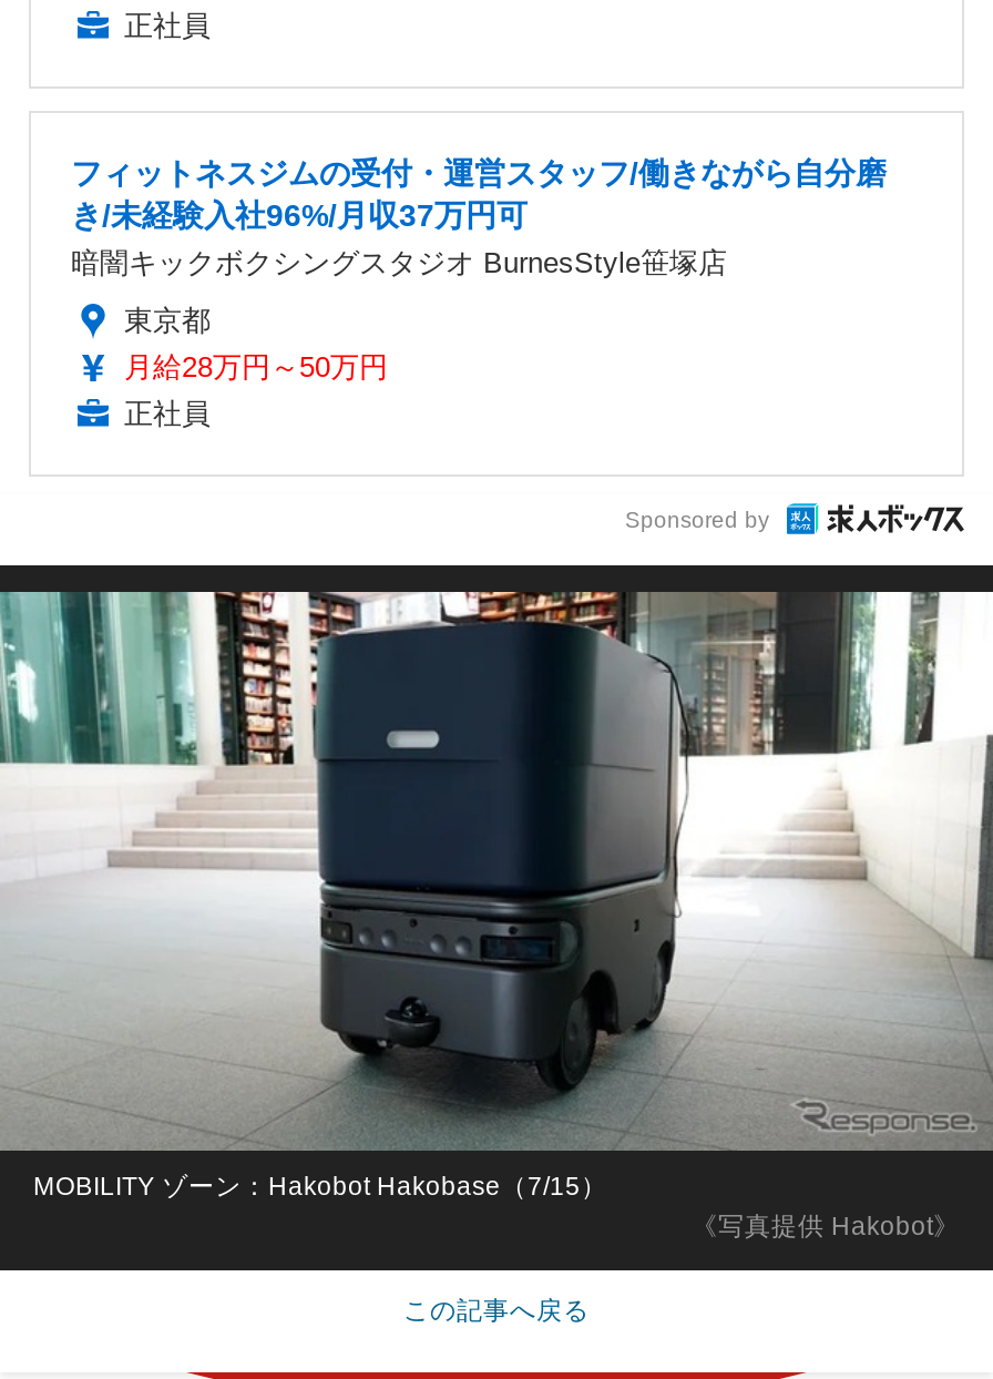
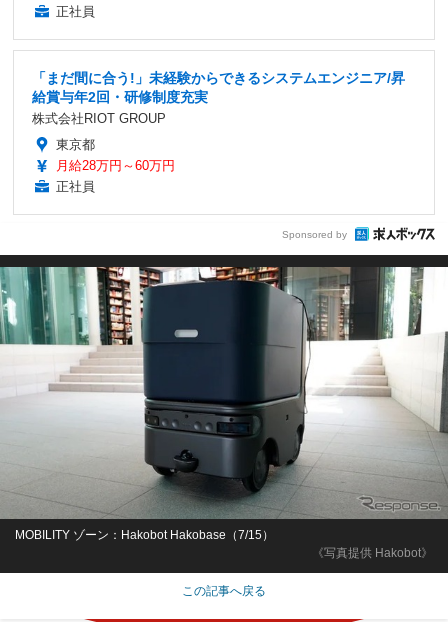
[71,156,887,280] フィットネスジムの受付・運営スタッフ/働きながら自分磨 | き/未経験入社96%/月収37万円可 | 暗闇キックボクシングスタジオ BurnesStyle笹塚店 -> [32,70,405,126] 「まだ間に合う!」未経験からできるシステムエンジニア/昇 | 給賞与年2回・研修制度充実 | 株式会社RIOT GROUP
[124,351,388,384] 月給28万円～50万円 -> [56,158,175,173] 月給28万円～60万円

